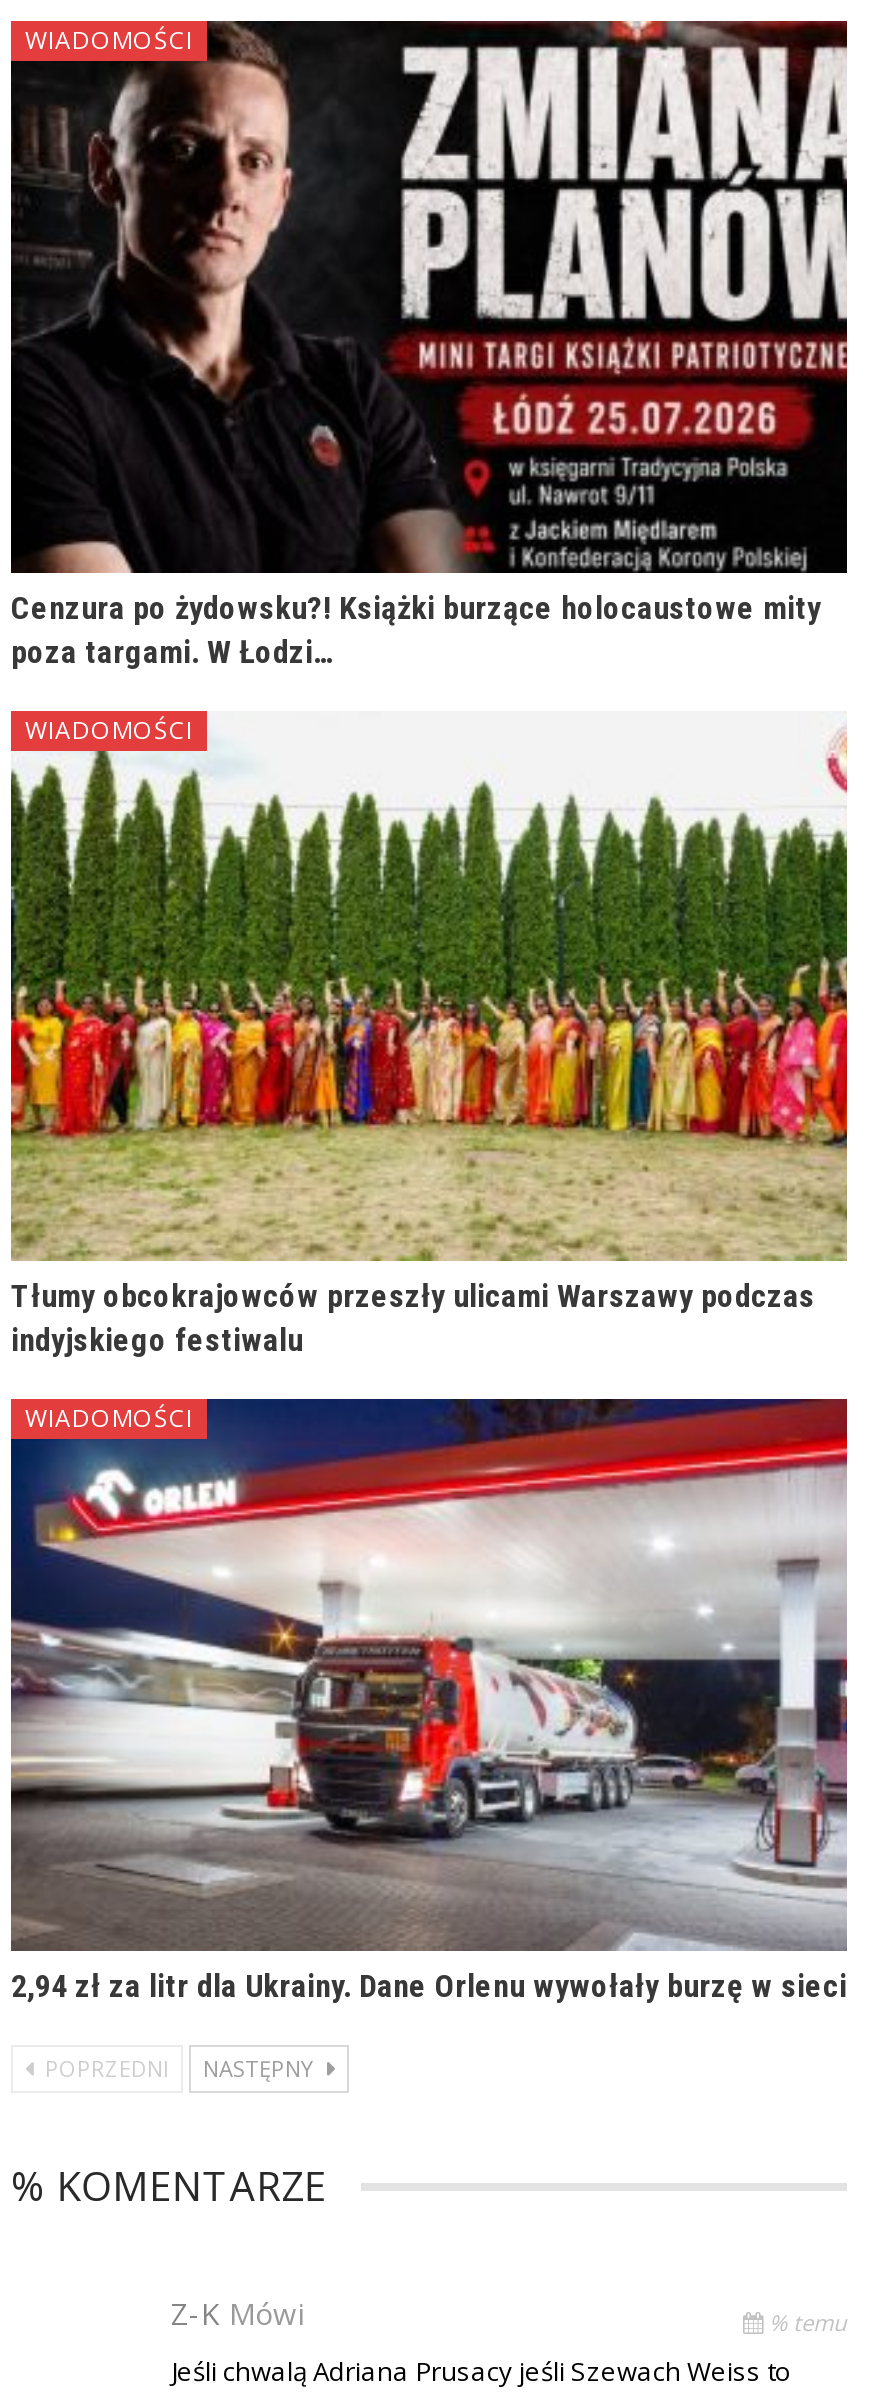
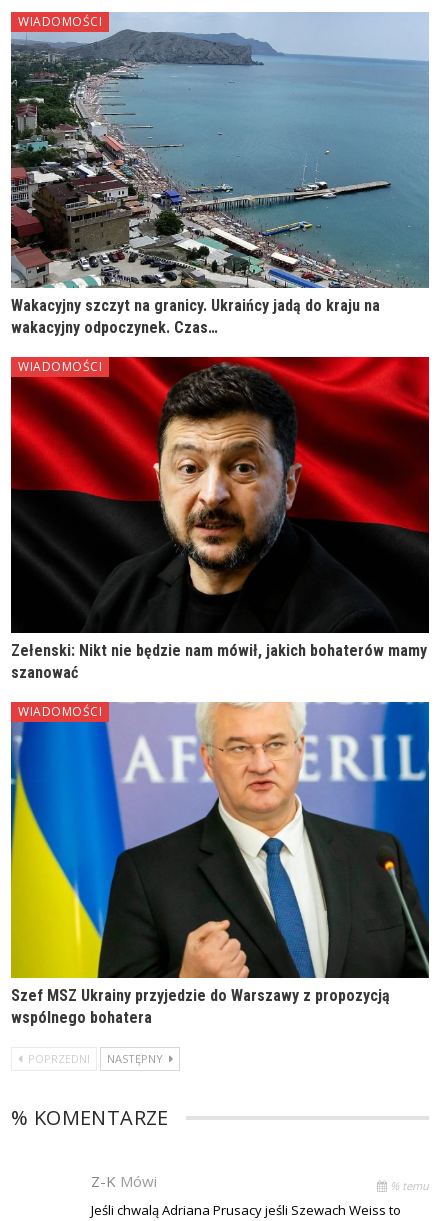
[9,18,849,670] [image] | Cenzura po żydowsku?! Książki burzące holocaustowe mity | poza targami. W Łodzi… -> [10,12,430,337] [image] | Wakacyjny szczyt na granicy. Ukraińcy jadą do kraju na | wakacyjny odpoczynek. Czas…
[9,710,849,1360] [image] | Tłumy obcokrajowców przeszły ulicami Warszawy podczas | indyjskiego festiwalu -> [10,356,430,682] [image] | Zełenski: Nikt nie będzie nam mówił, jakich bohaterów mamy | szanować
[9,1396,849,2006] [image] | 2,94 zł za litr dla Ukrainy. Dane Orlenu wywołały burzę w sieci -> [10,701,430,1027] [image] | Szef MSZ Ukrainy przyjedzie do Warszawy z propozycją | wspólnego bohatera

